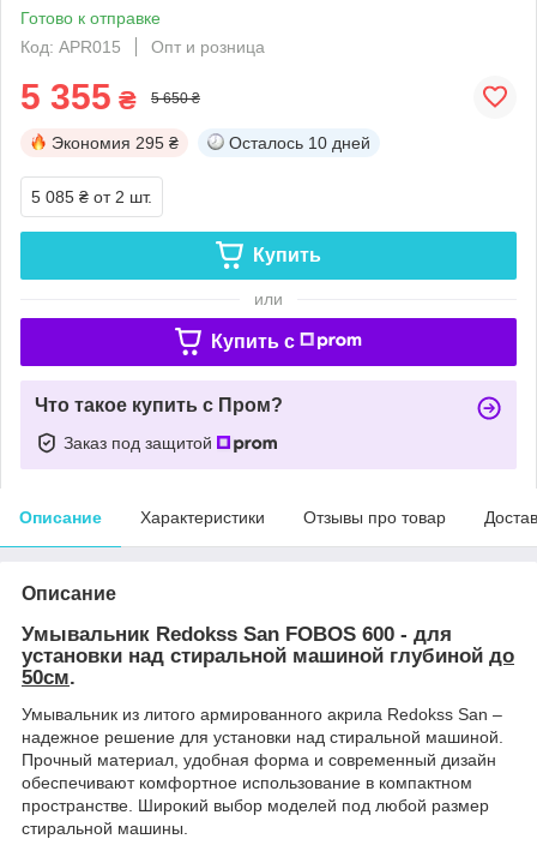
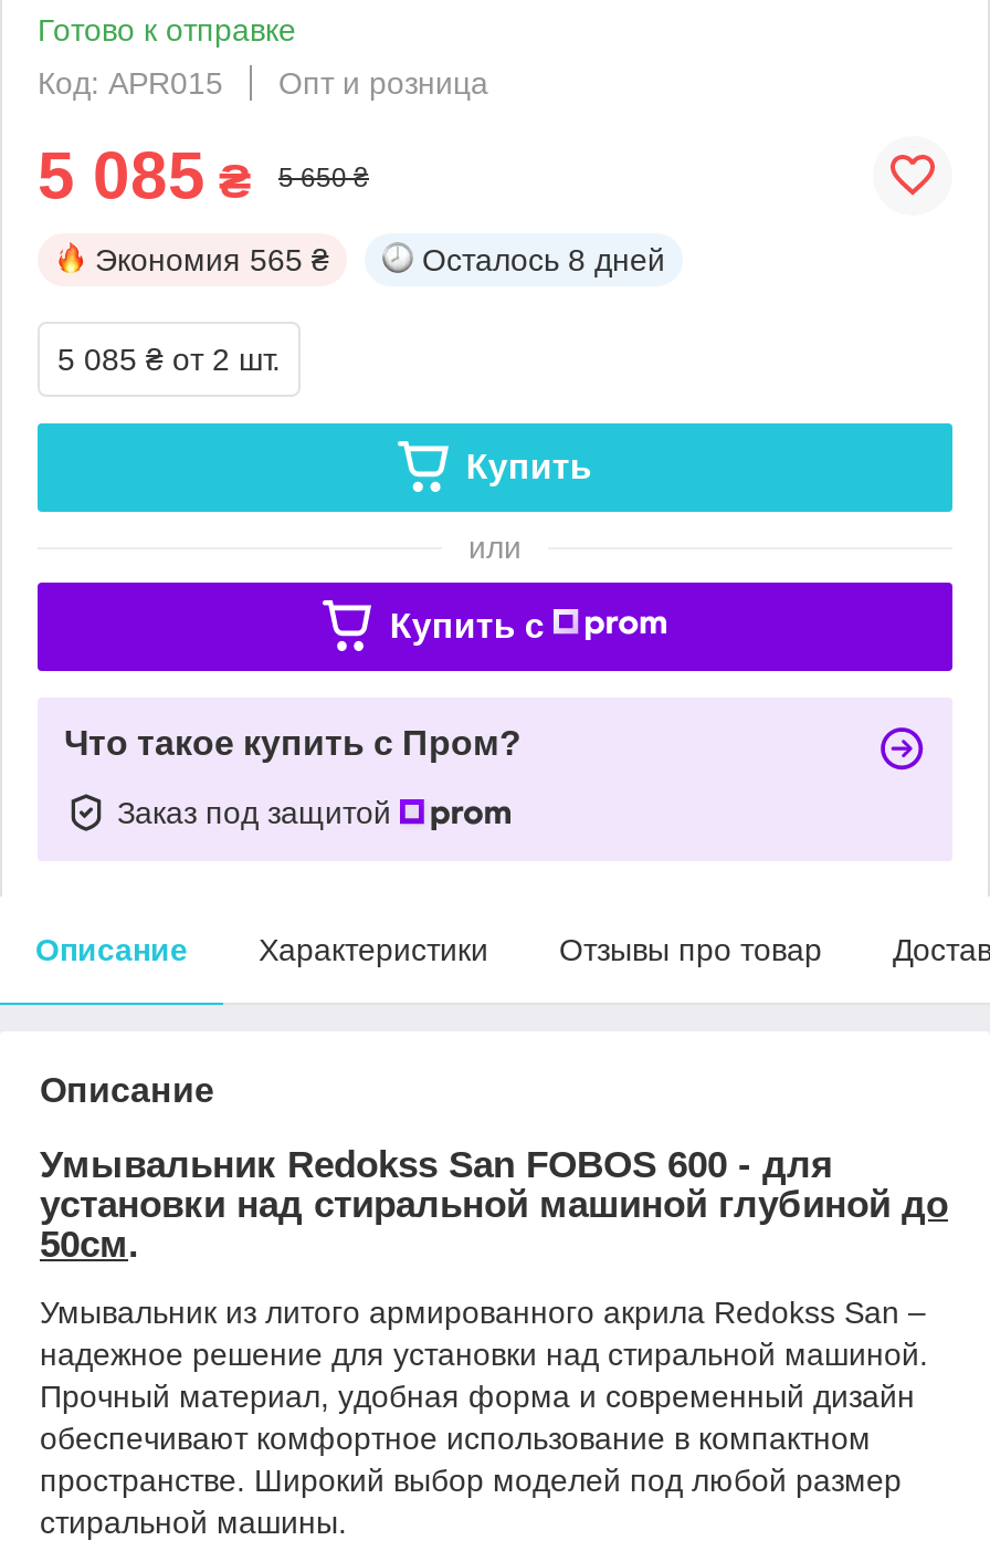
[20,77,200,116] 5 355 ₴ 5 650 ₴ -> [38,138,369,211] 5 085 ₴ 5 650 ₴
[52,133,179,152] Экономия 295 ₴ -> [95,242,329,277] Экономия 565 ₴
[229,133,370,152] Осталось 10 дней -> [422,242,665,277] Осталось 8 дней

